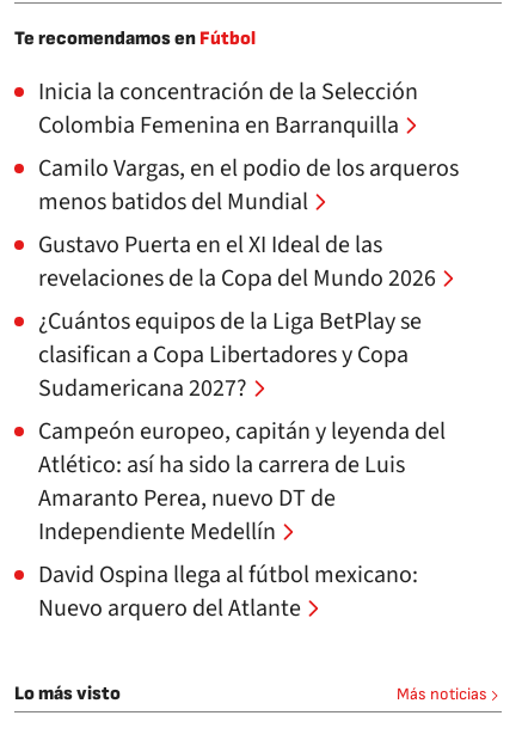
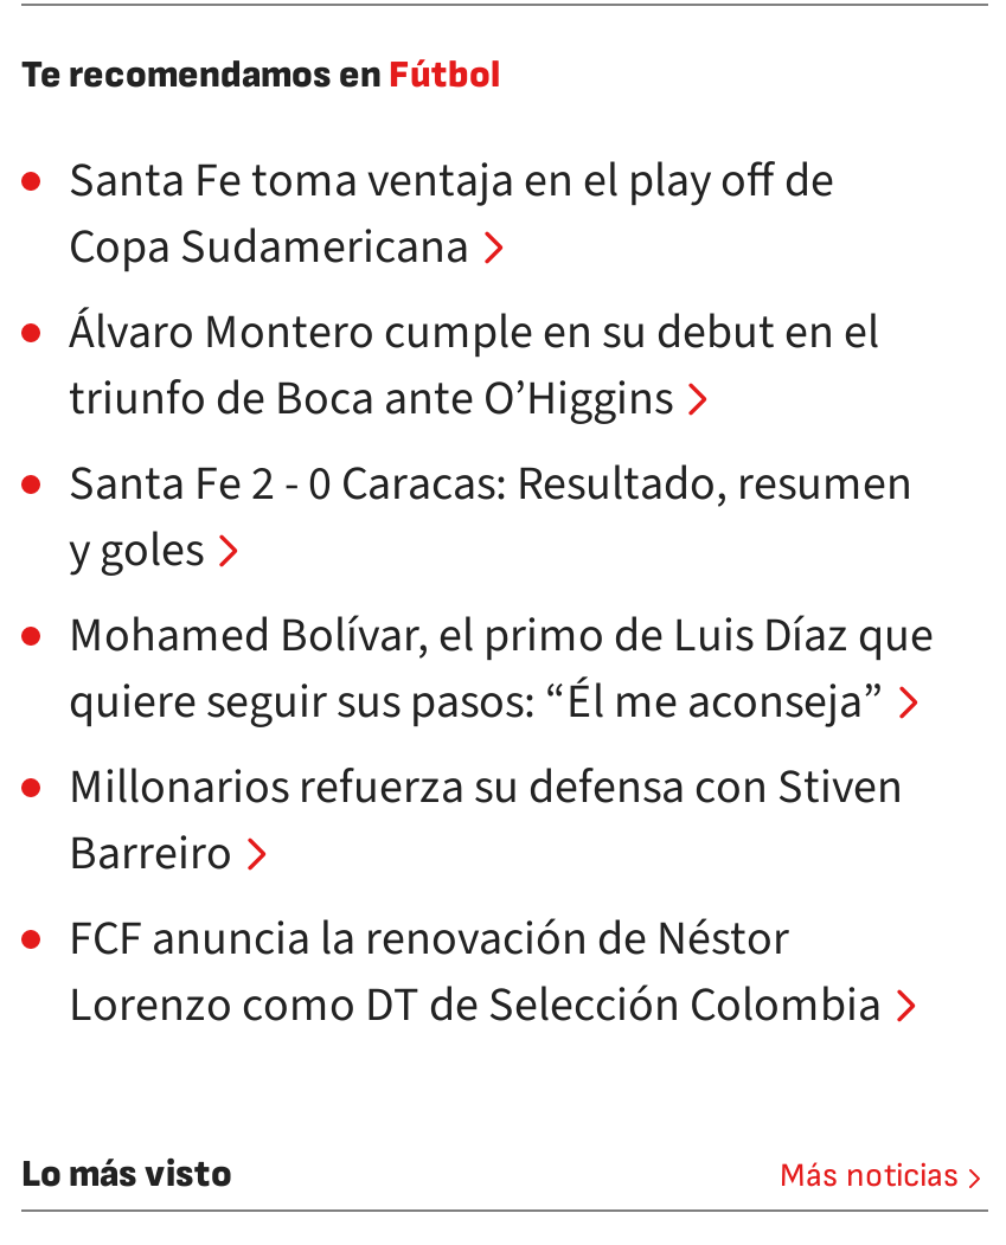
[38,75,459,625] Inicia la concentración de la Selección | Colombia Femenina en Barranquilla | Camilo Vargas, en el podio de los arqueros | menos batidos del Mundial | Gustavo Puerta en el XI Ideal de las | revelaciones de la Copa del Mundo 2026 | ¿Cuántos equipos de la Liga BetPlay se | clasifican a Copa Libertadores y Copa | Sudamericana 2027? | Campeón europeo, capitán y leyenda del | Atlético: así ha sido la carrera de Luis | Amaranto Perea, nuevo DT de | Independiente Medellín | David Ospina llega al fútbol mexicano: | Nuevo arquero del Atlante -> [69,148,934,1039] Santa Fe toma ventaja en el play off de | Copa Sudamericana | Álvaro Montero cumple en su debut en el | triunfo de Boca ante O’Higgins | Santa Fe 2 - 0 Caracas: Resultado, resumen | y goles | Mohamed Bolívar, el primo de Luis Díaz que | quiere seguir sus pasos: “Él me aconseja” | Millonarios refuerza su defensa con Stiven | Barreiro | FCF anuncia la renovación de Néstor | Lorenzo como DT de Selección Colombia

